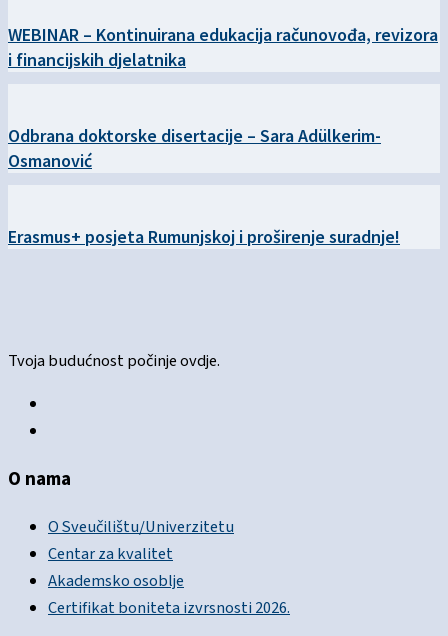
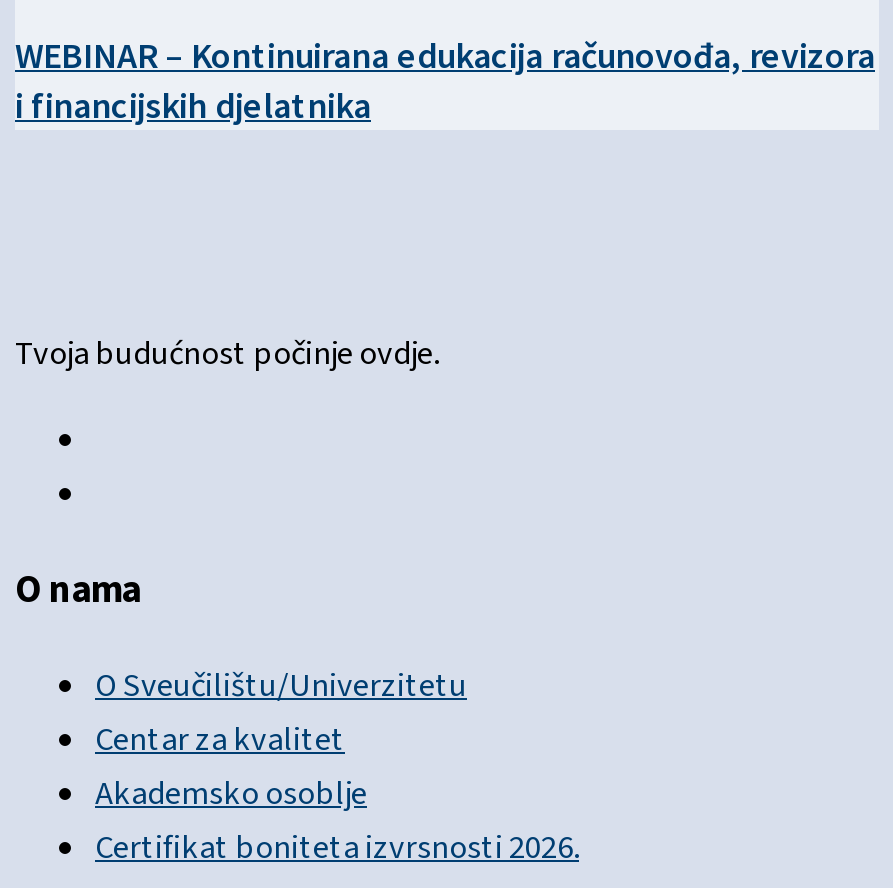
[8,124,400,248] Odbrana doktorske disertacije – Sara Adülkerim- | Osmanović | Erasmus+ posjeta Rumunjskoj i proširenje suradnje! -> none

